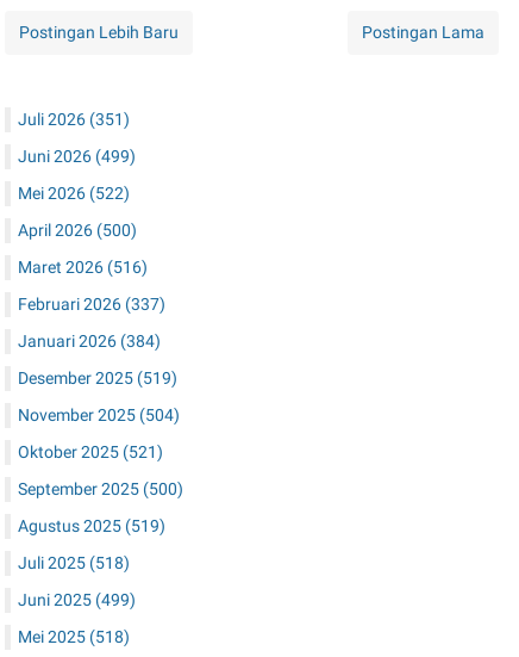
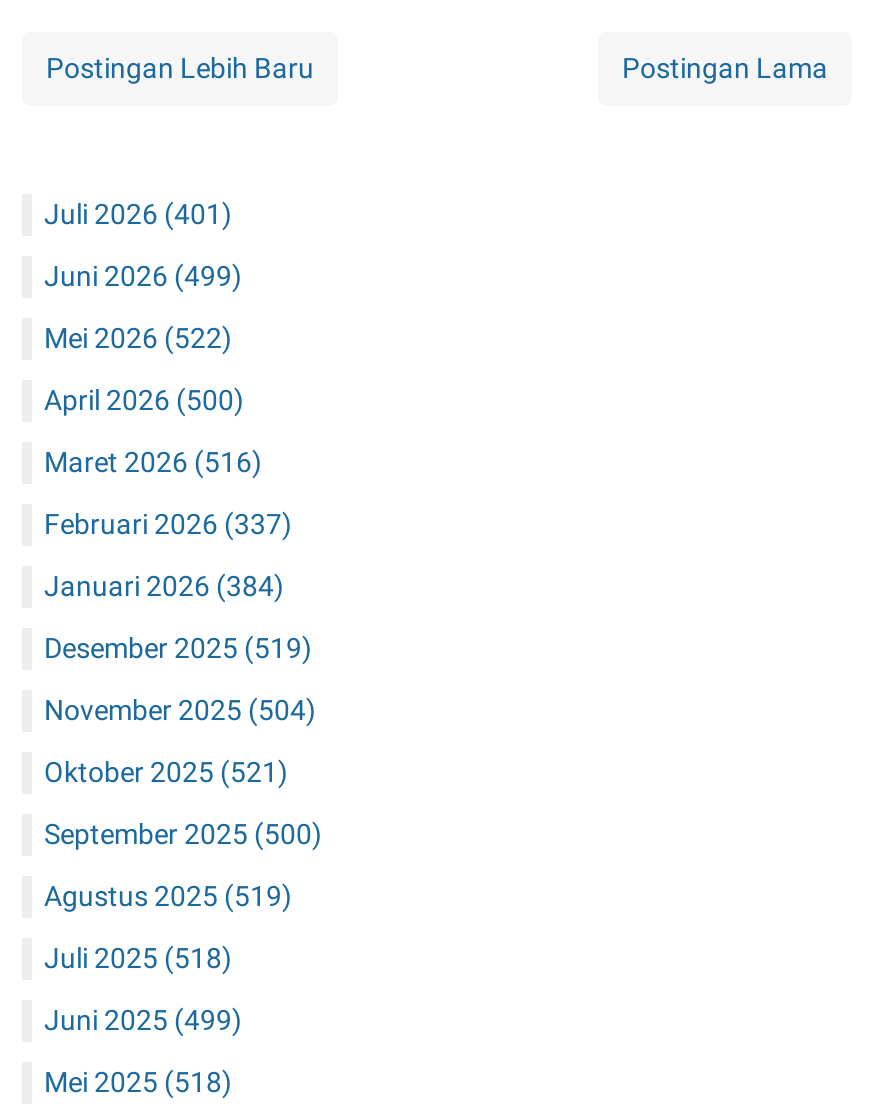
[18,109,130,129] Juli 2026 (351) -> [44,198,232,230] Juli 2026 (401)

